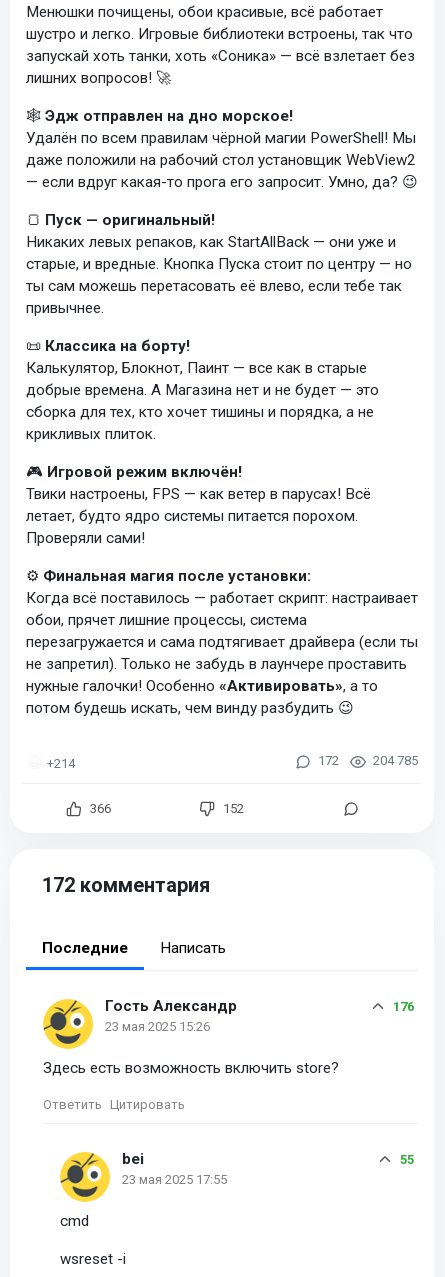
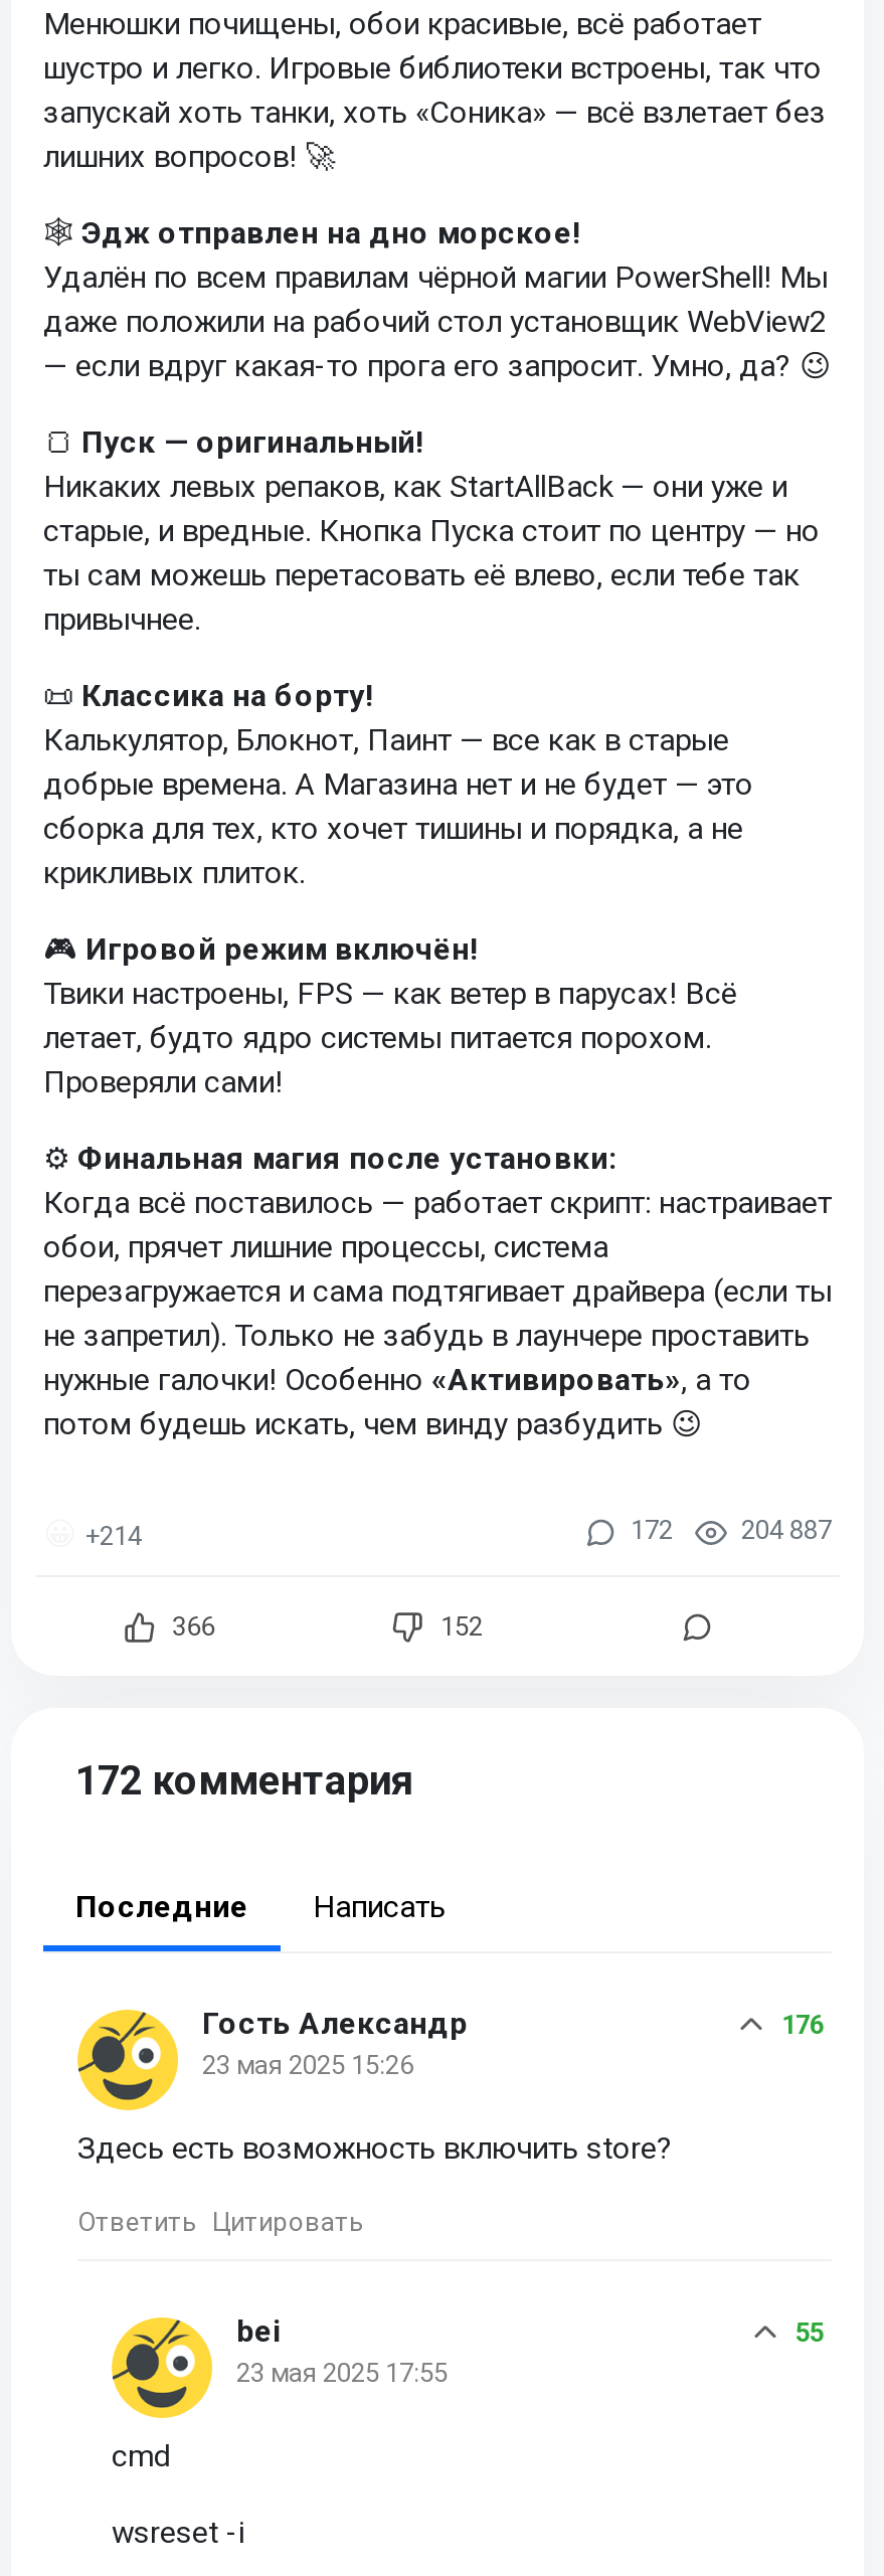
[373,753,418,768] 204 785 -> [741,1515,832,1545] 204 887

